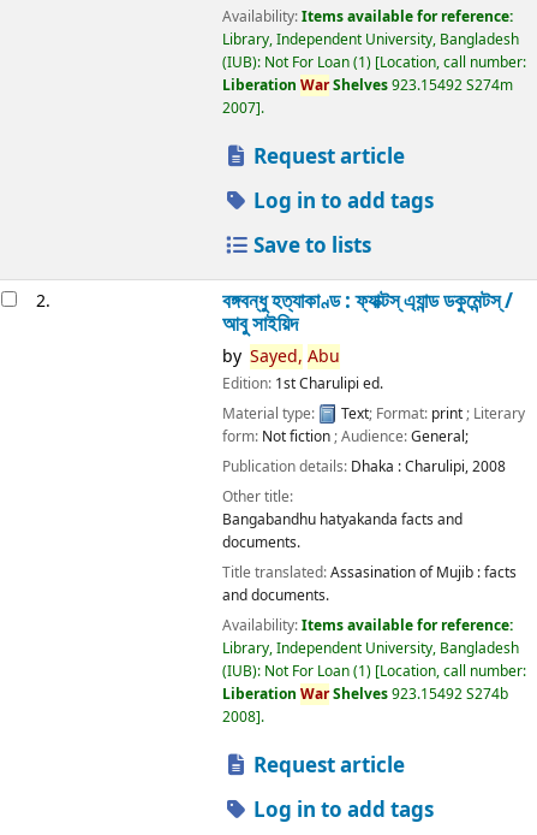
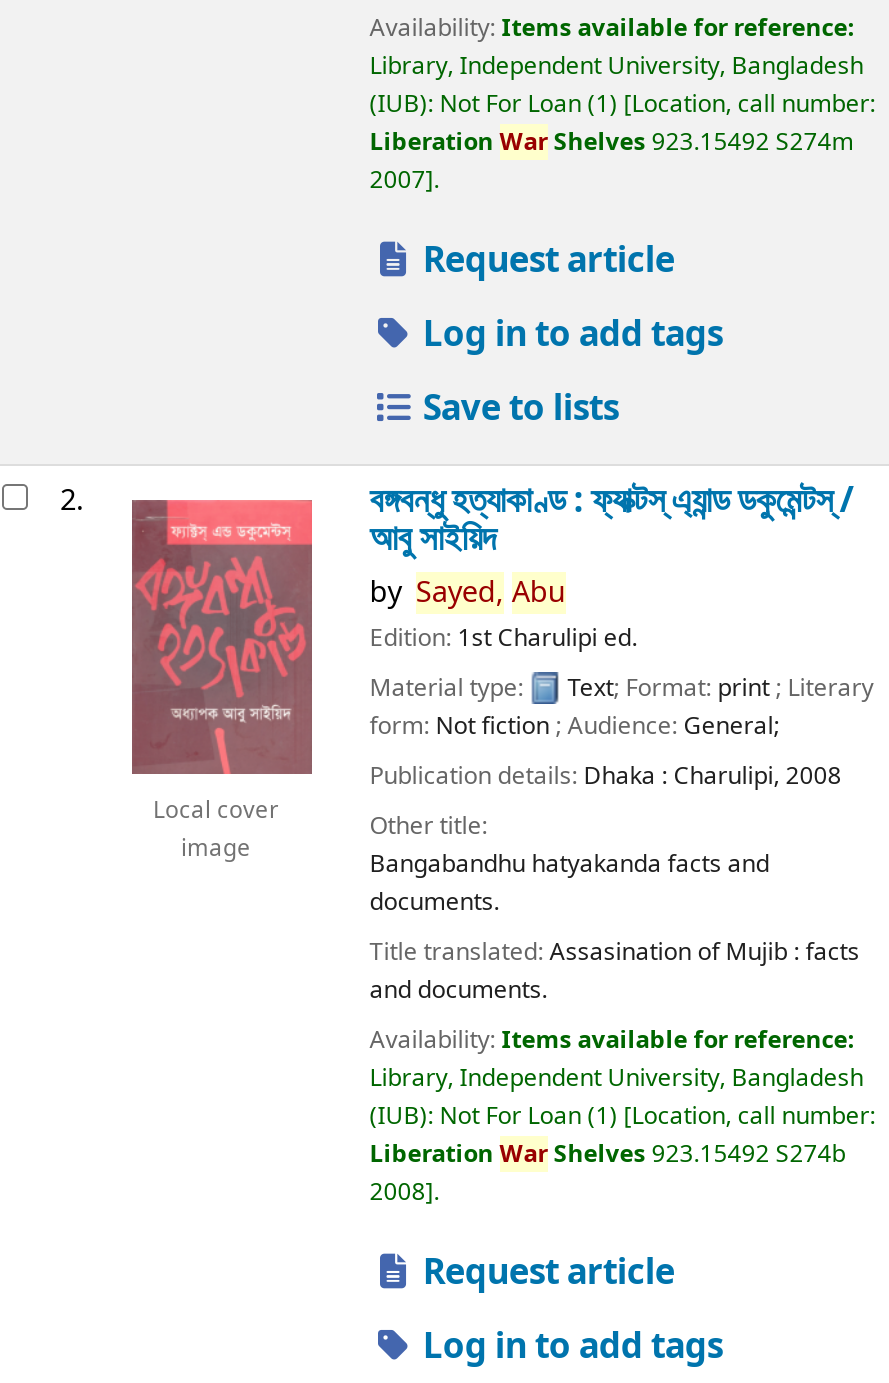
none -> [130,498,314,866] [image] | Local cover | image

